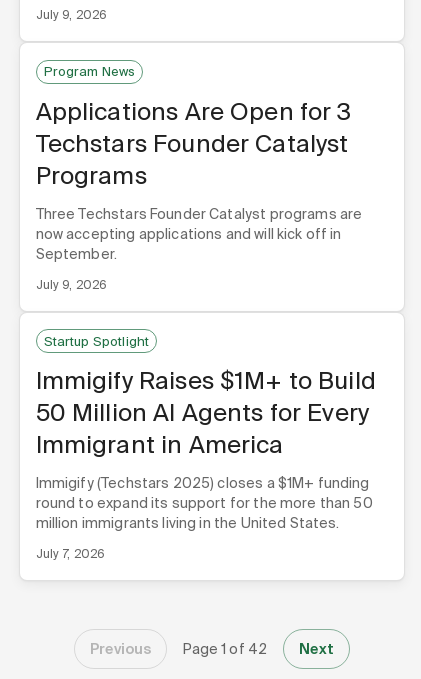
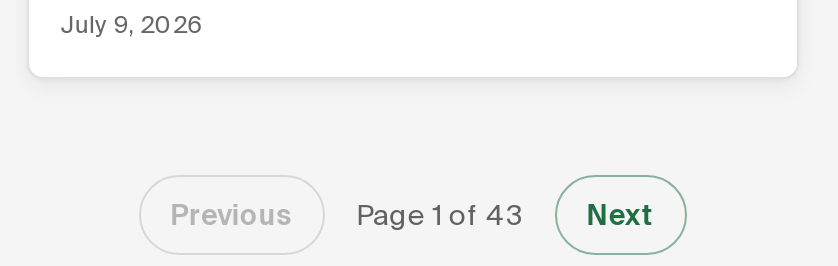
[36,63,376,562] Program News | Applications Are Open for 3 | Techstars Founder Catalyst | Programs | Three Techstars Founder Catalyst programs are | now accepting applications and will kick off in | September. | July 9, 2026 | Startup Spotlight | Immigify Raises $1M+ to Build | 50 Million AI Agents for Every | Immigrant in America | Immigify (Techstars 2025) closes a $1M+ funding | round to expand its support for the more than 50 | million immigrants living in the United States. | July 7, 2026 -> none
[90,640,334,658] Previous Page 1 of 42 Next -> [170,198,656,234] Previous Page 1 of 43 Next

